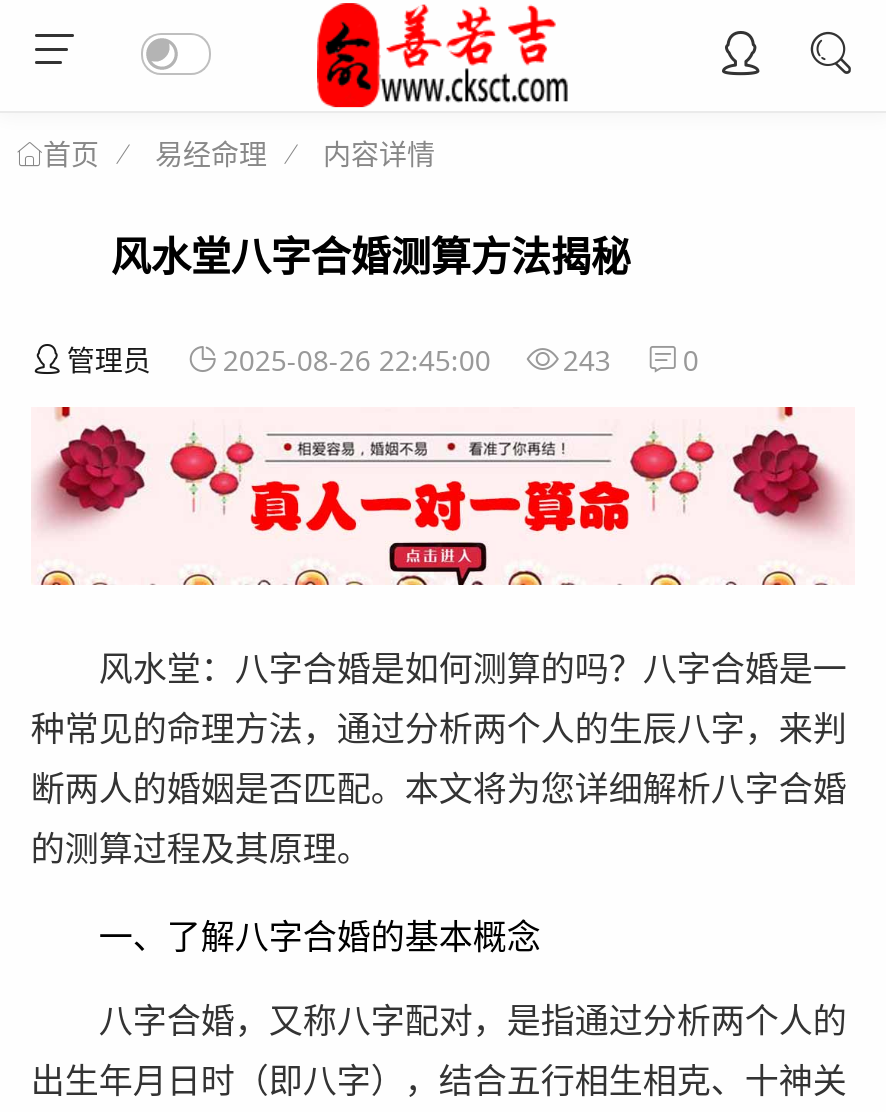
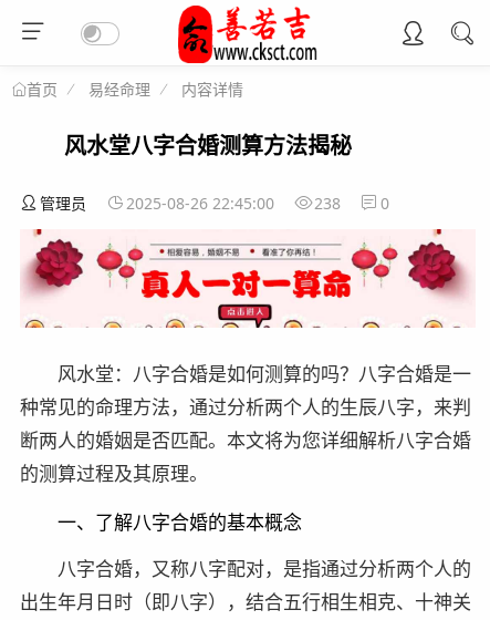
[67,341,699,379] 管理员 2025-08-26 22:45:00 243 0 -> [40,193,389,214] 管理员 2025-08-26 22:45:00 238 0

